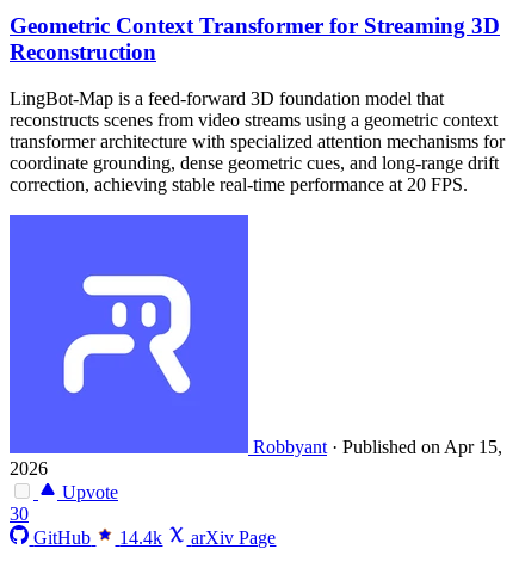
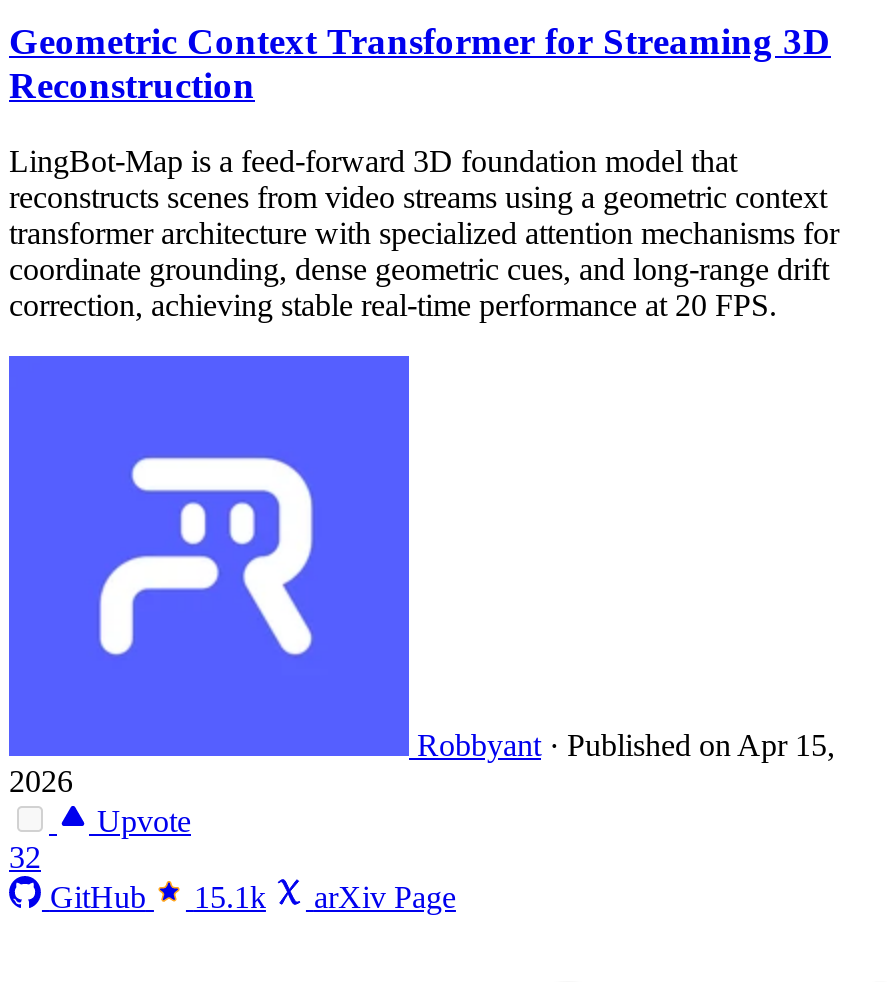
[10,503,29,523] 30 -> [9,841,41,875] 32
[34,527,276,547] GitHub 14.4k arXiv Page -> [50,881,456,915] GitHub 15.1k arXiv Page

